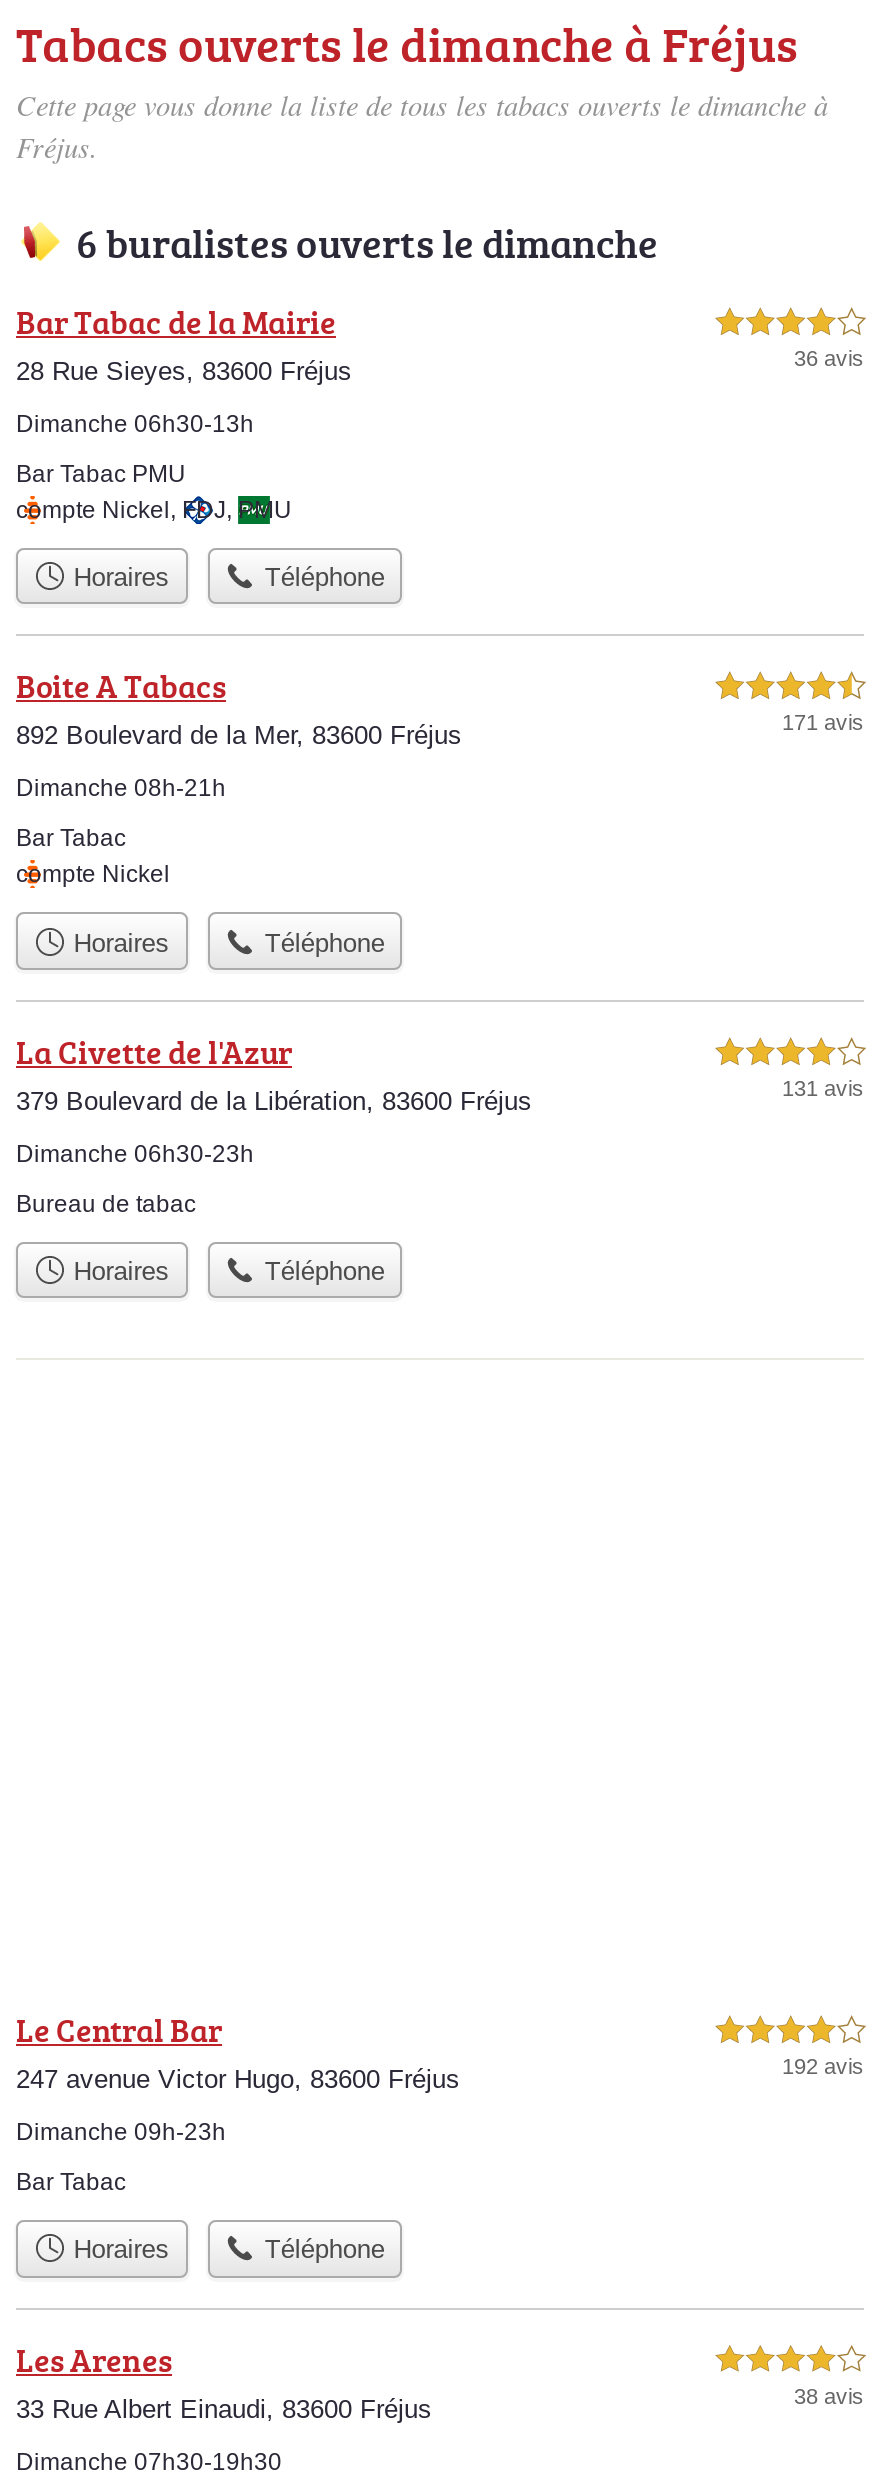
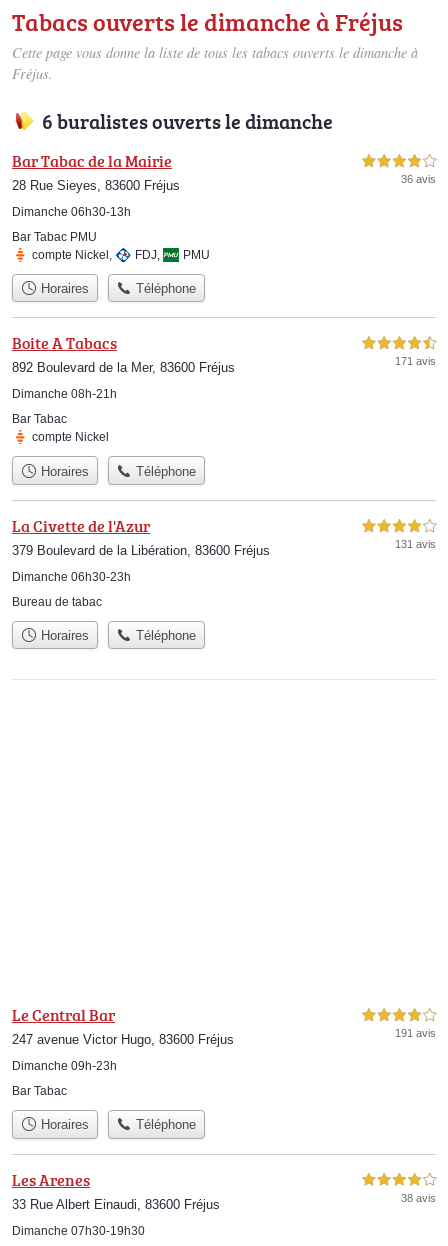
[782,2054,864,2078] 192 avis -> [395,1027,436,1039] 191 avis

